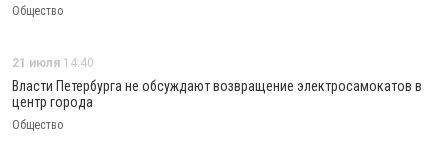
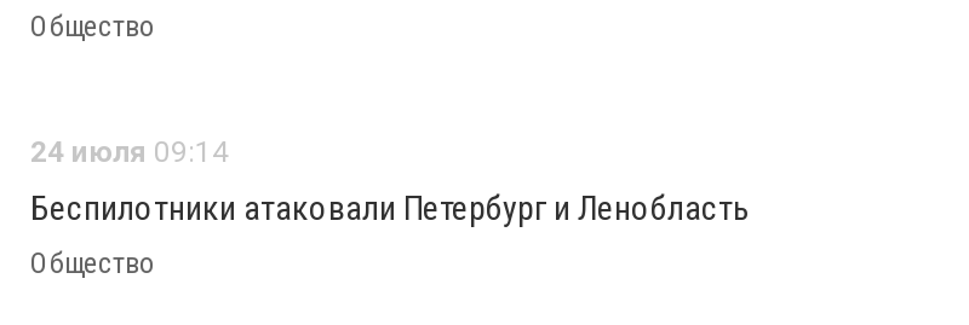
[12,56,94,70] 21 июля 14:40 -> [30,135,229,169] 24 июля 09:14
[12,78,422,110] Власти Петербурга не обсуждают возвращение электросамокатов в | центр города -> [30,188,750,227] Беспилотники атаковали Петербург и Ленобласть

